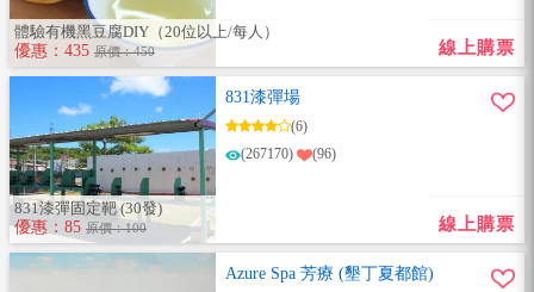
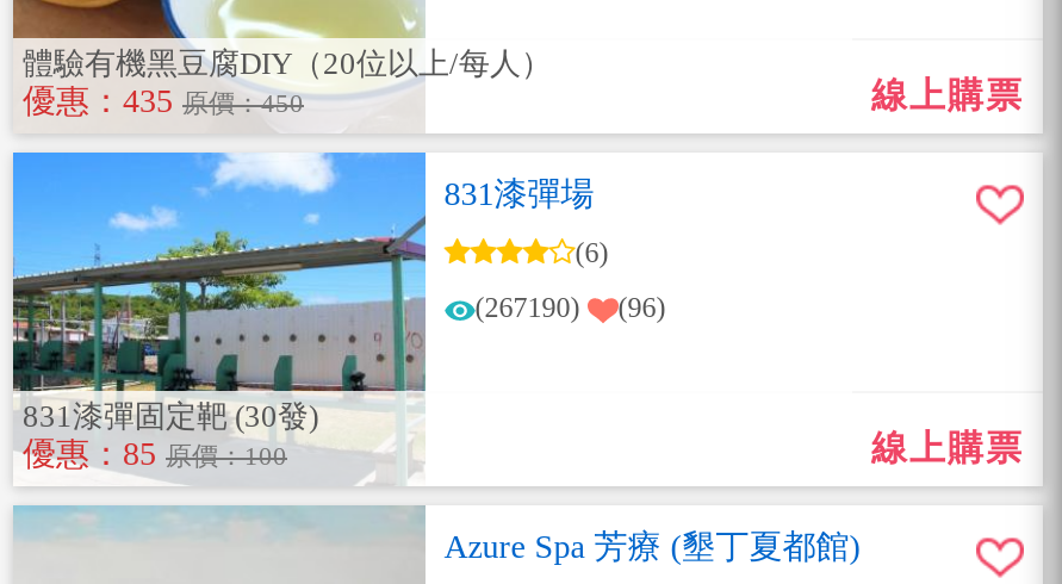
[241,146,336,162] (267170) (96) -> [475,291,666,324] (267190) (96)

